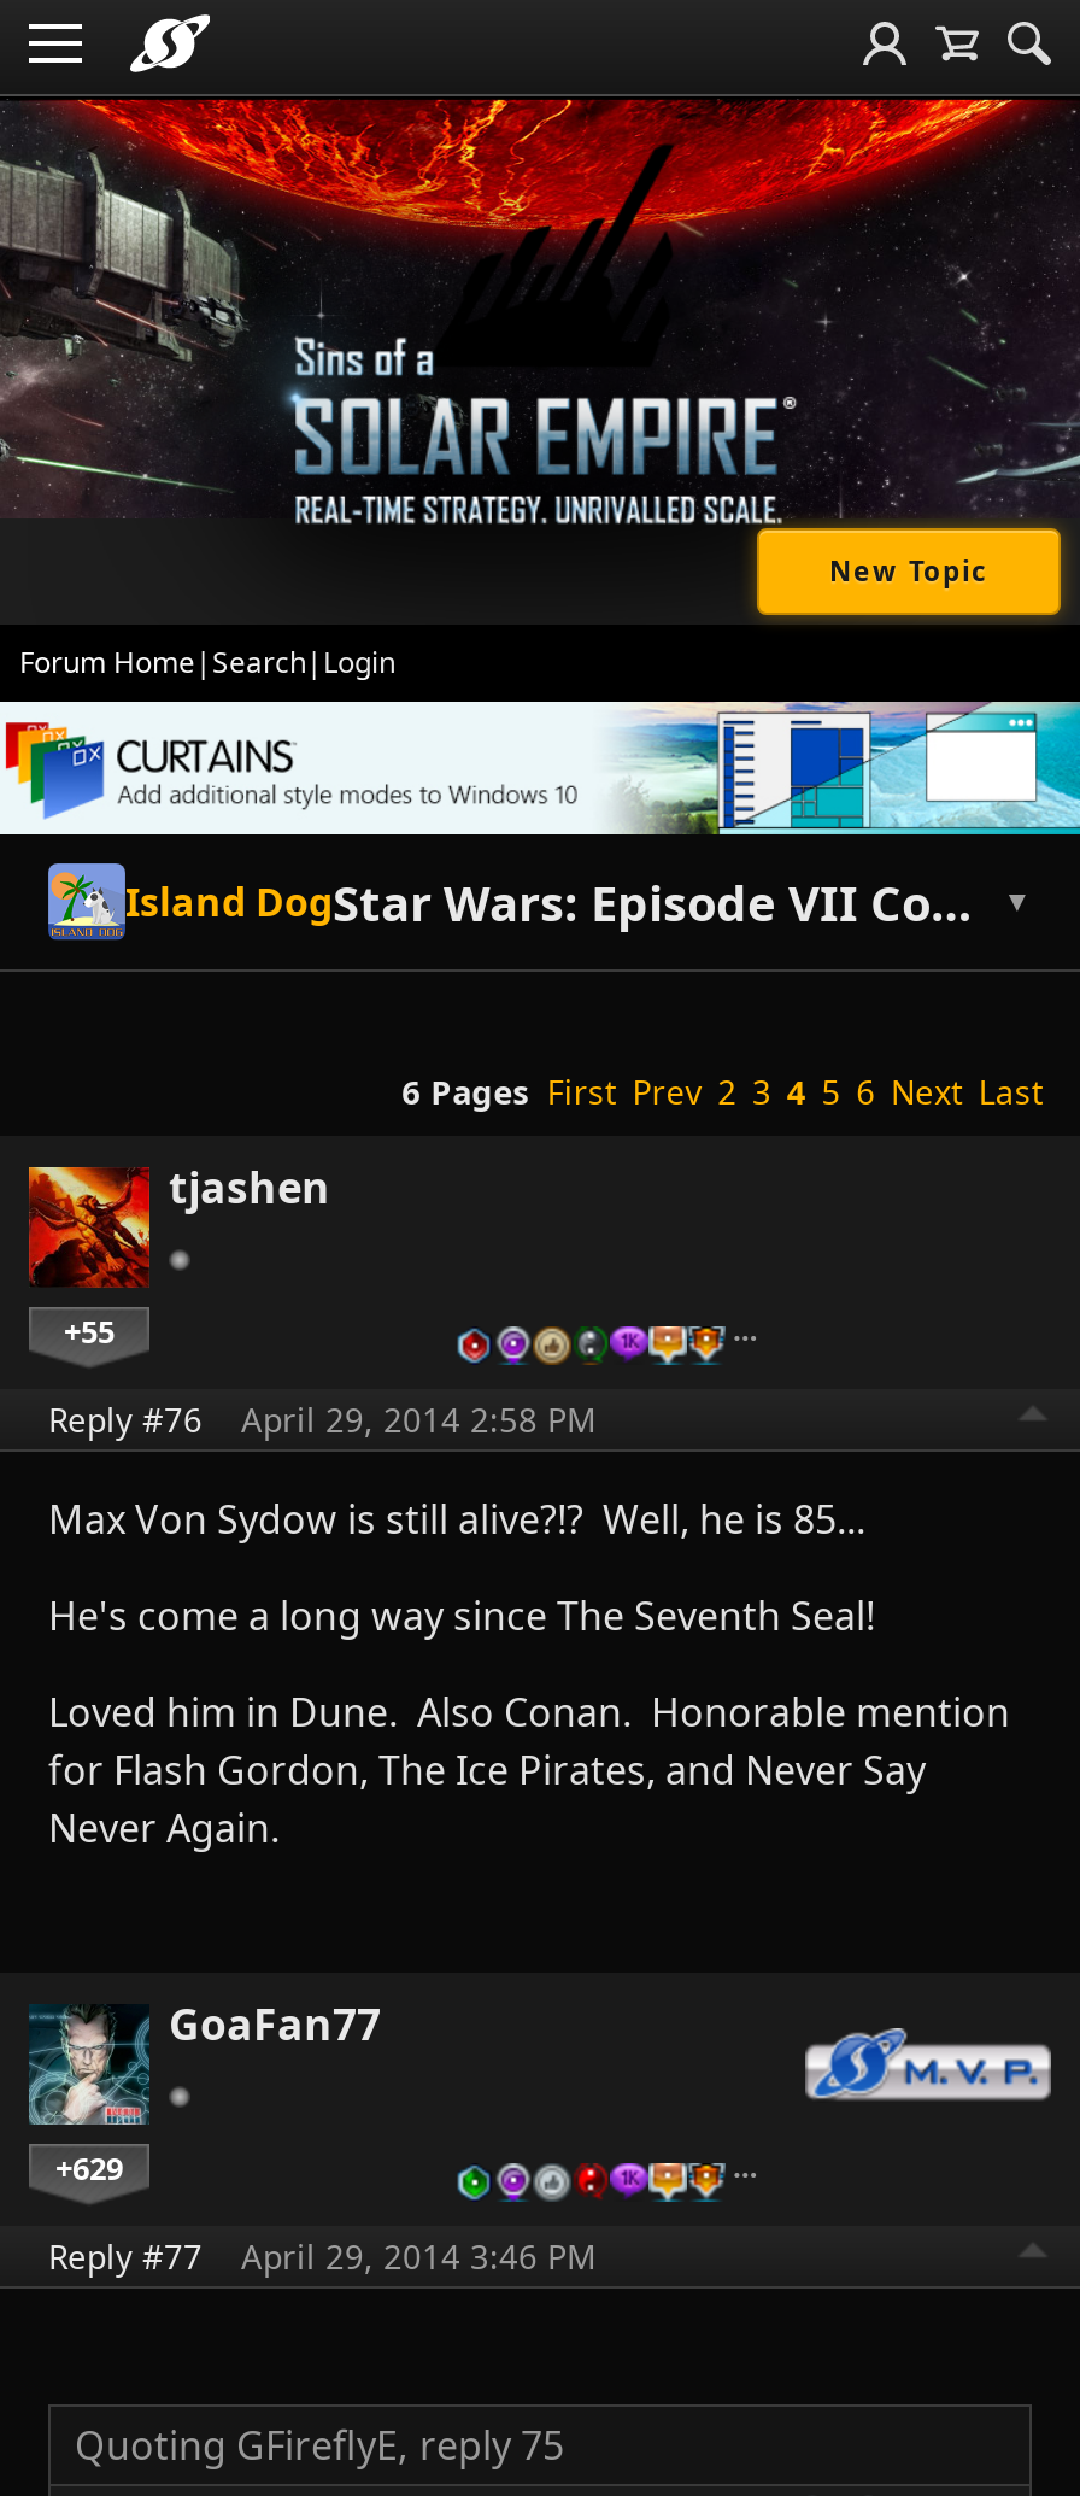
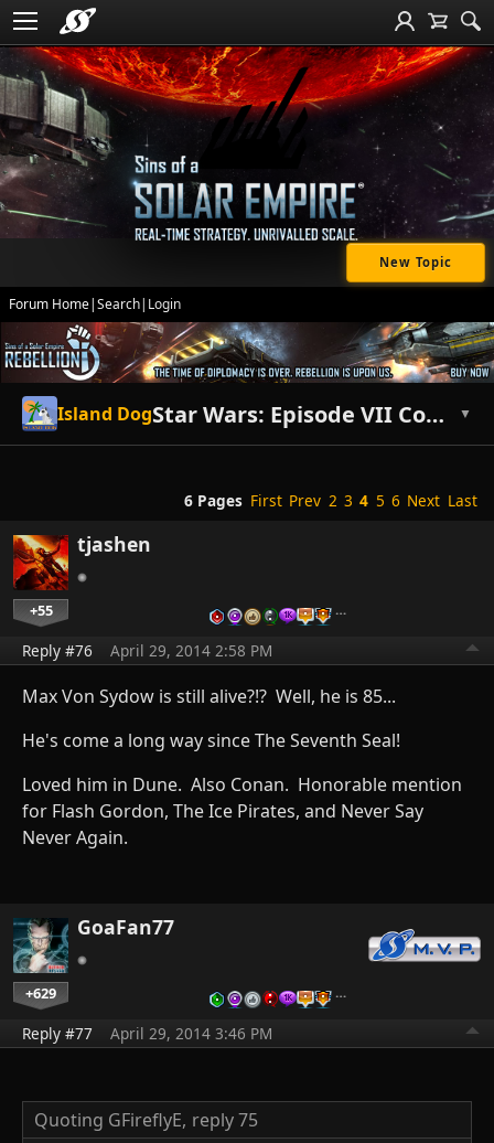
[7,699,1073,837] [image] -> [3,321,491,384] [image]

